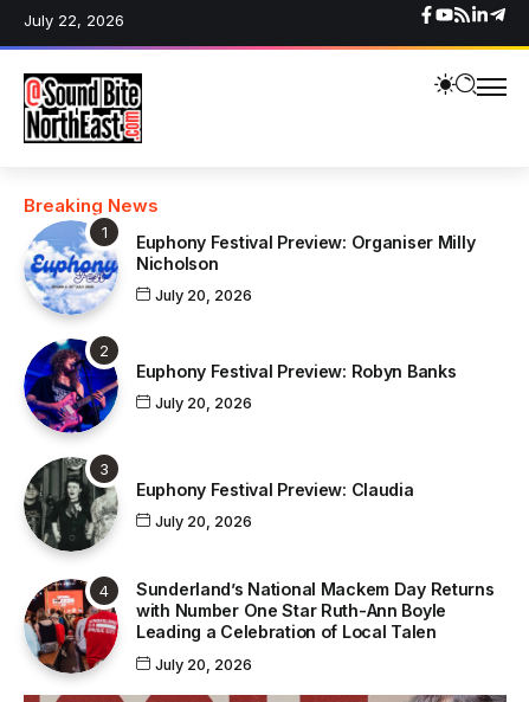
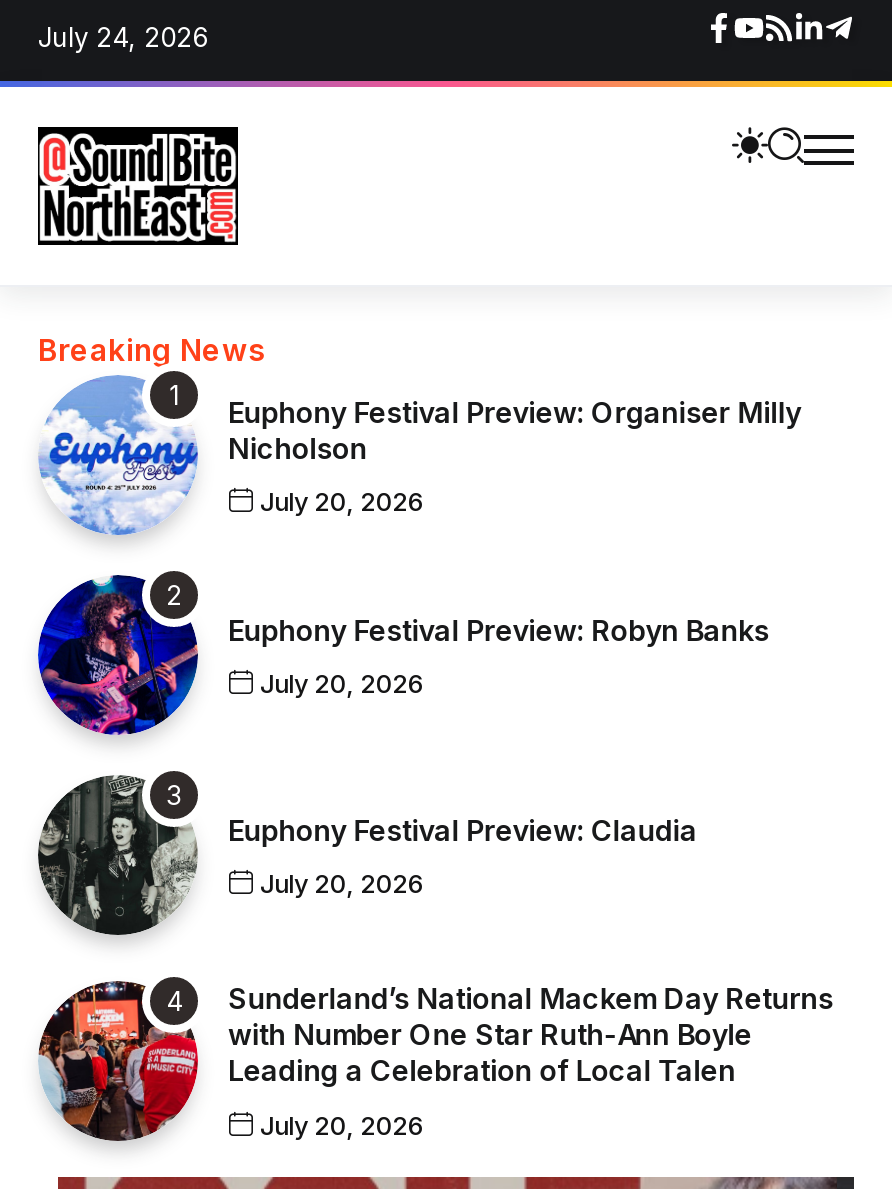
[24,11,124,30] July 22, 2026 -> [38,22,208,54] July 24, 2026

